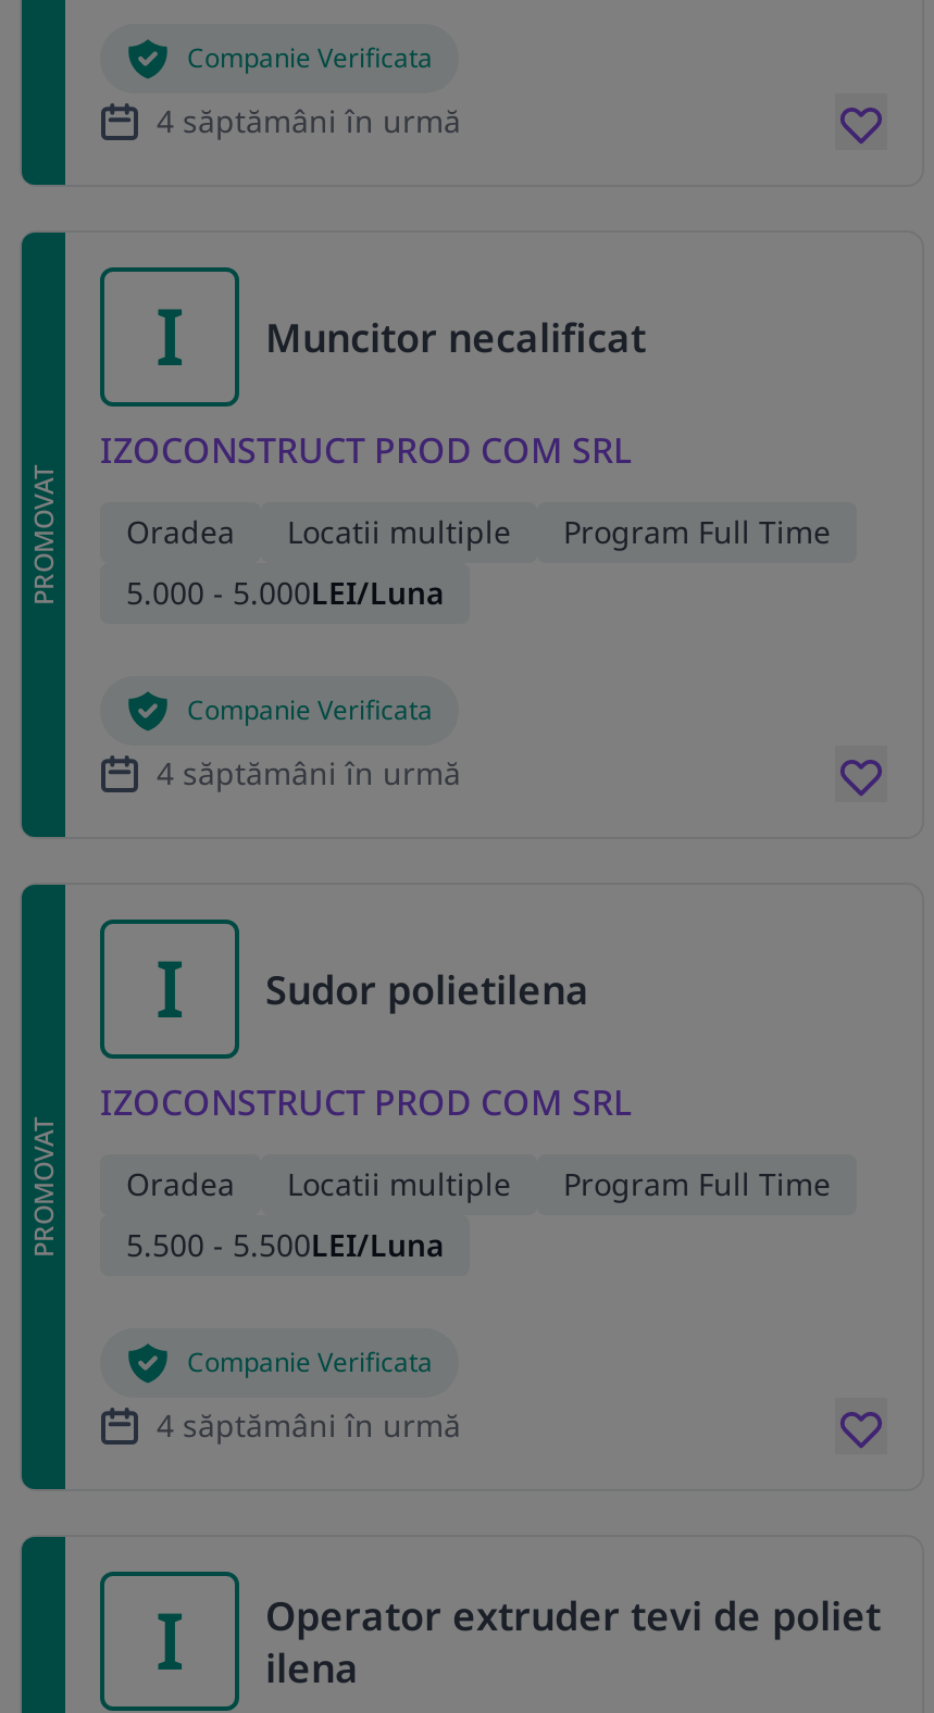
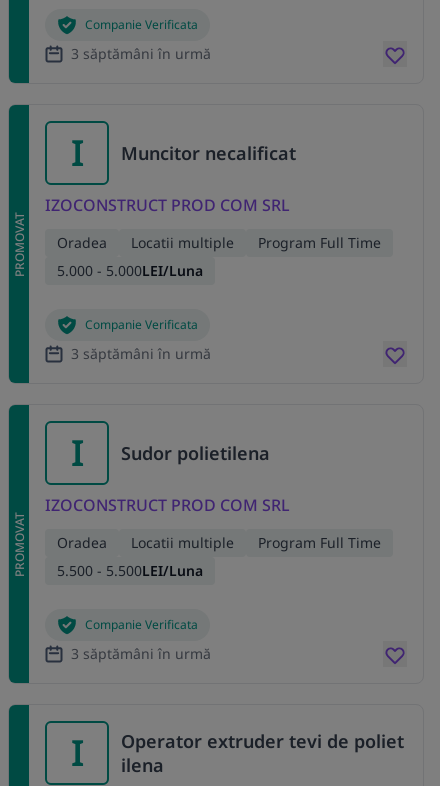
[157,101,461,142] 4 săptămâni în urmă -> [71,44,211,63] 3 săptămâni în urmă
[157,752,461,793] 4 săptămâni în urmă -> [71,344,211,363] 3 săptămâni în urmă
[157,1404,461,1445] 4 săptămâni în urmă -> [71,644,211,663] 3 săptămâni în urmă

